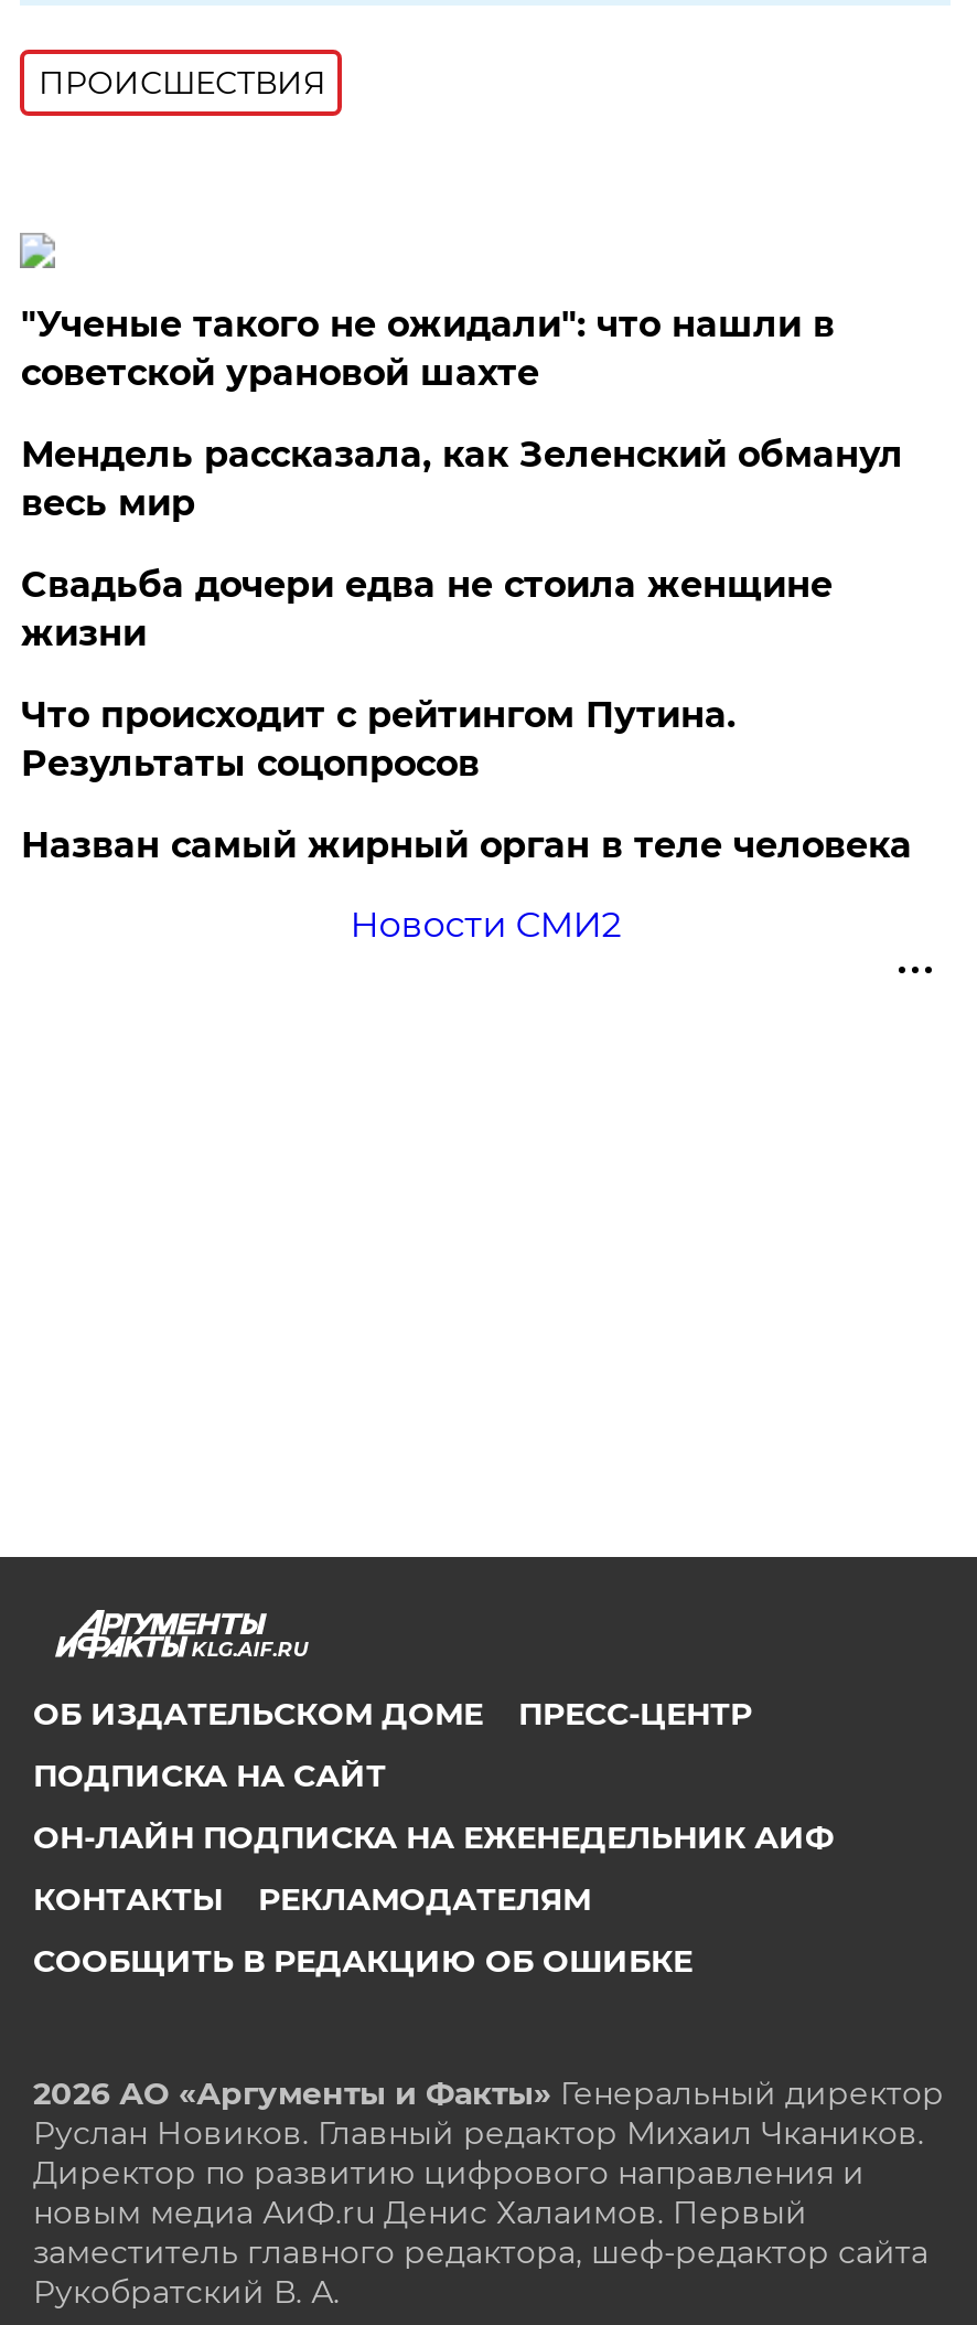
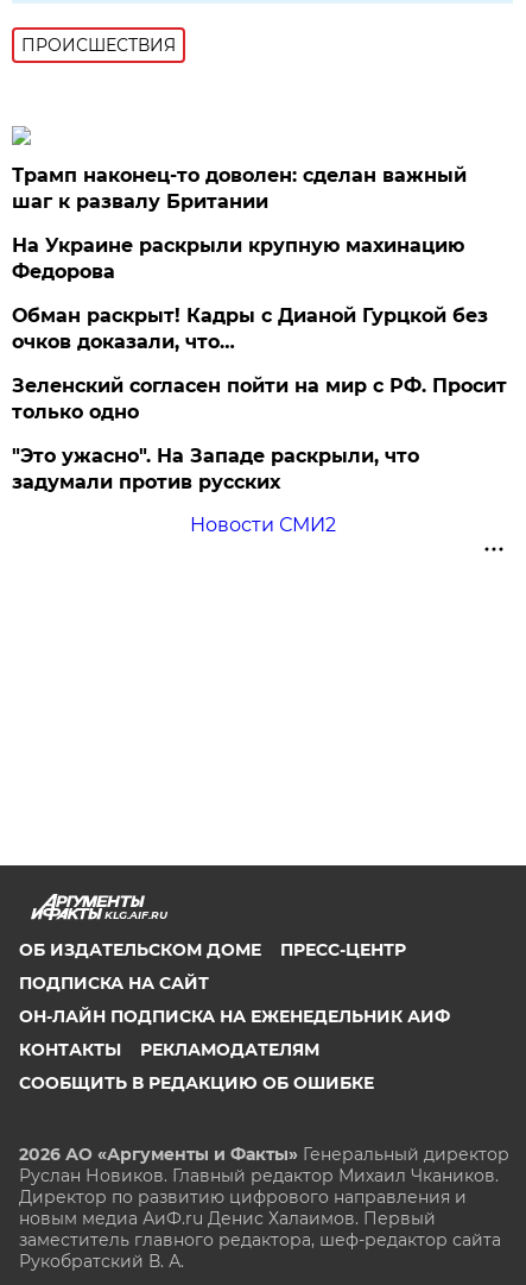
[21,303,835,394] "Ученые такого не ожидали": что нашли в | советской урановой шахте -> [12,164,467,213] Трамп наконец-то доволен: сделан важный | шаг к развалу Британии
[21,434,903,524] Мендель рассказала, как Зеленский обманул | весь мир -> [12,234,465,283] На Украине раскрыли крупную махинацию | Федорова
[21,564,832,654] Свадьба дочери едва не стоила женщине | жизни -> [12,304,488,353] Обман раскрыт! Кадры с Дианой Гурцкой без | очков доказали, что…
[21,694,735,785] Что происходит с рейтингом Путина. | Результаты соцопросов -> [12,374,507,423] Зеленский согласен пойти на мир с РФ. Просит | только одно
[21,824,912,866] Назван самый жирный орган в теле человека -> [12,445,420,493] "Это ужасно". На Западе раскрыли, что | задумали против русских

